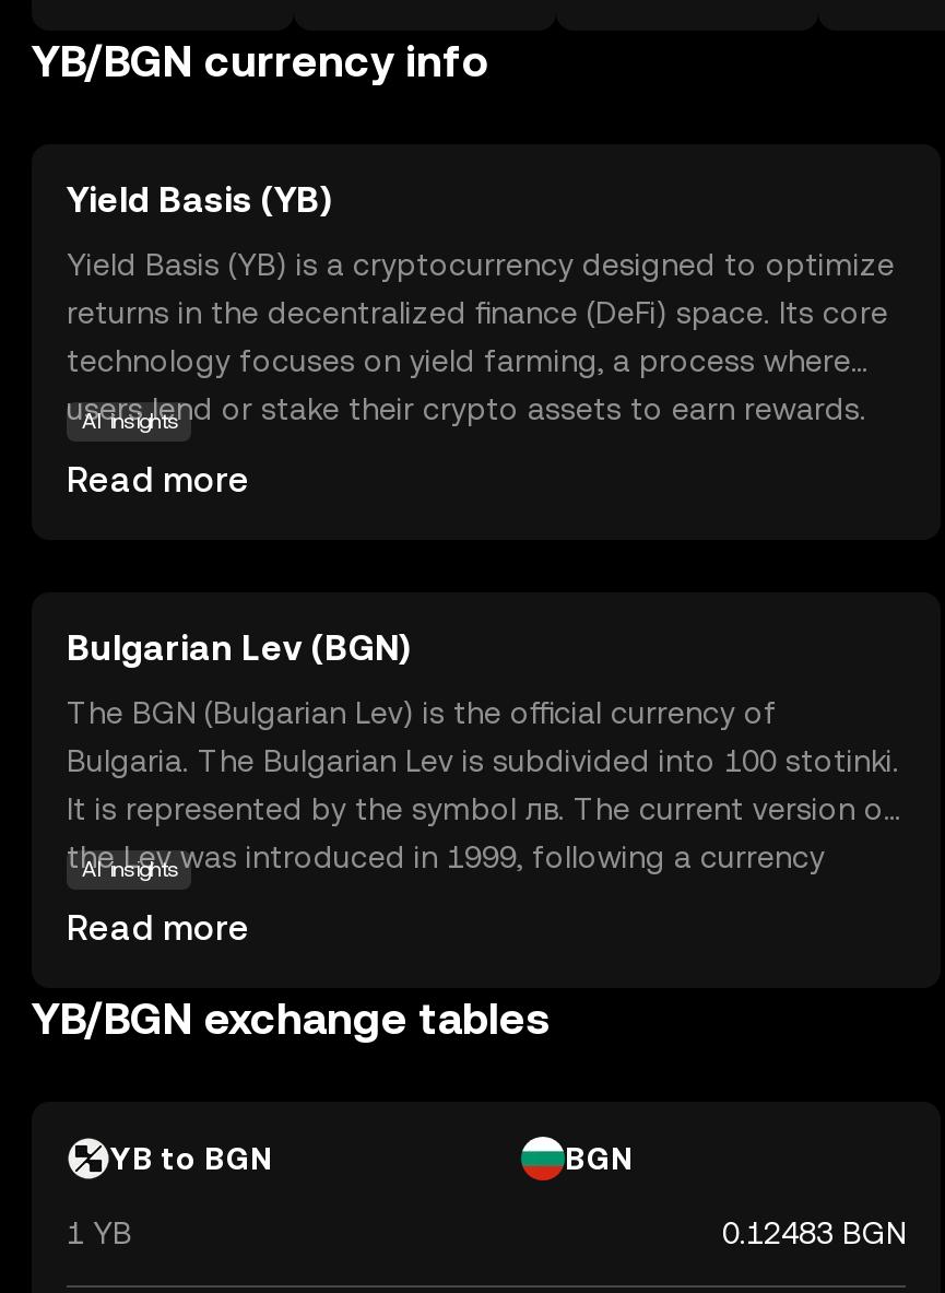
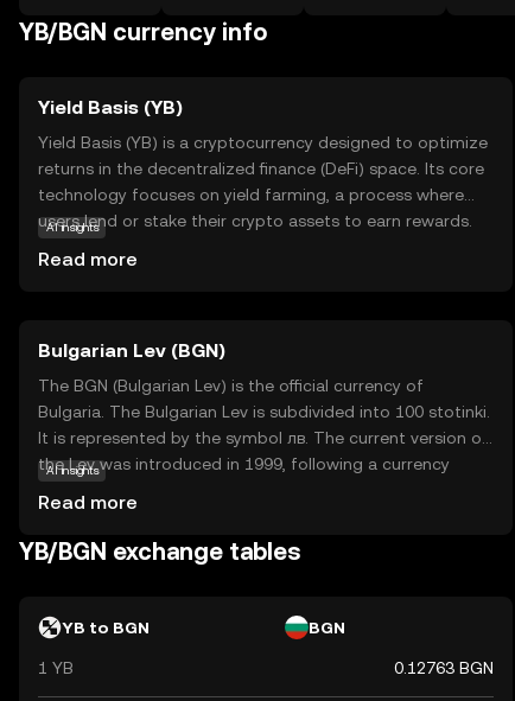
[722,1215,906,1250] 0.12483 BGN -> [394,658,494,677] 0.12763 BGN

